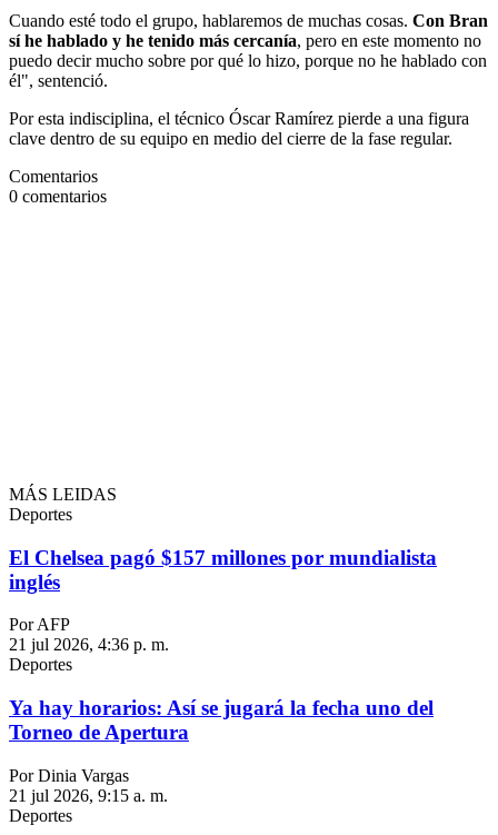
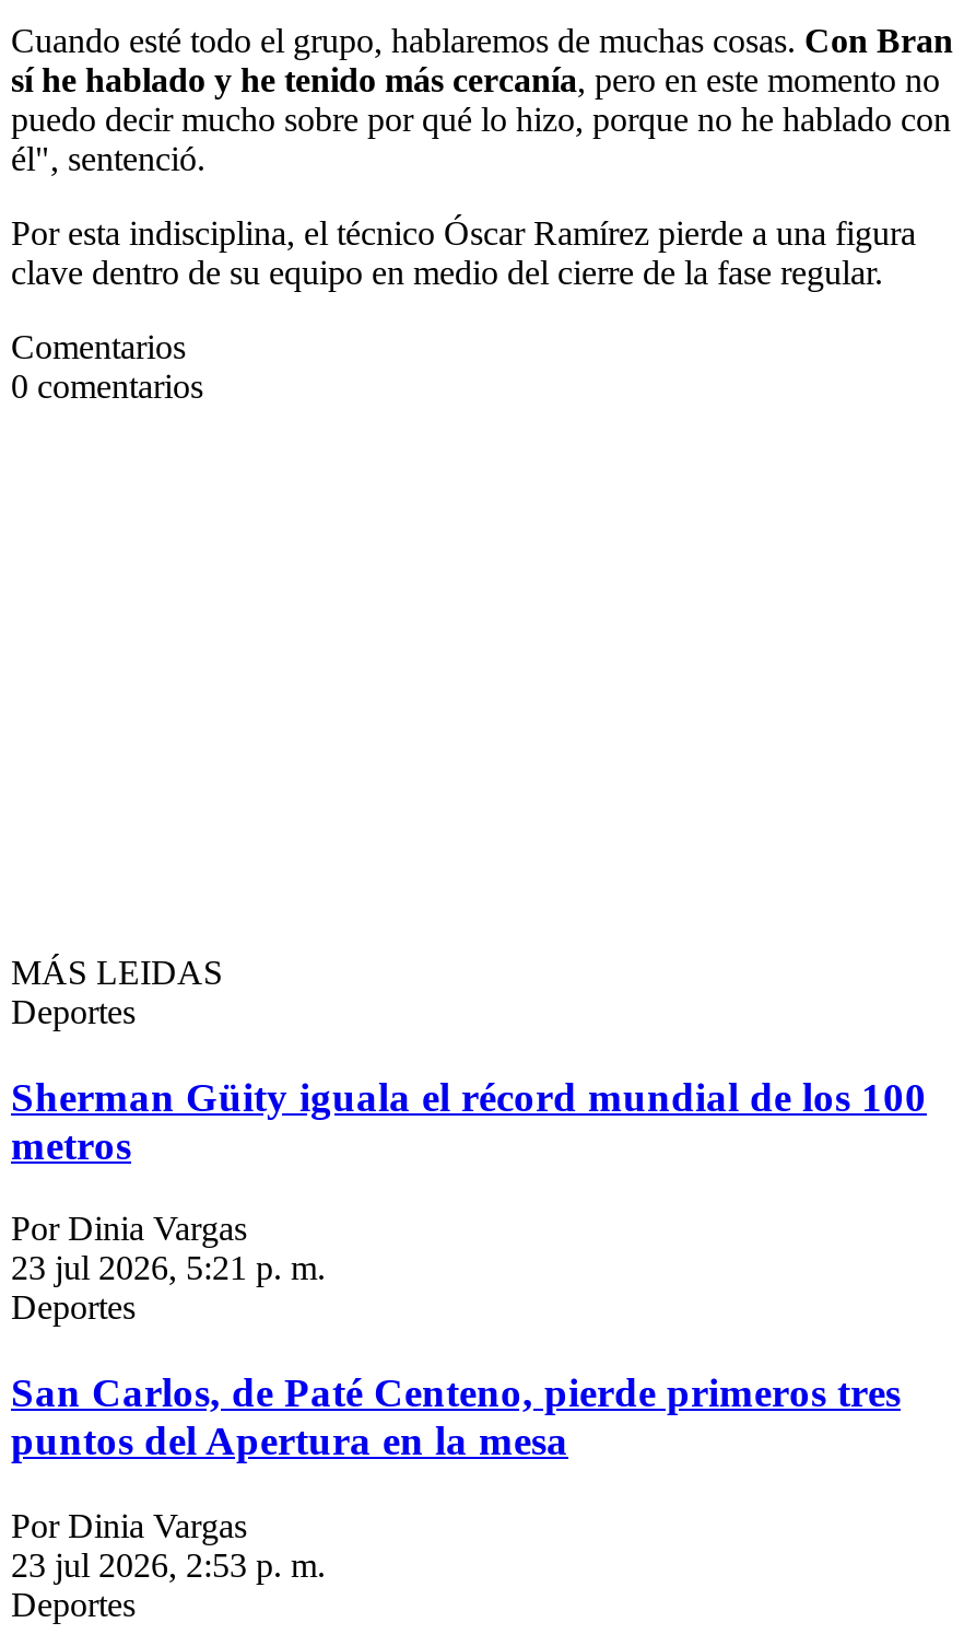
[9,545,437,593] El Chelsea pagó $157 millones por mundialista | inglés -> [11,1073,927,1167] Sherman Güity iguala el récord mundial de los 100 | metros
[9,615,169,654] Por AFP | 21 jul 2026, 4:36 p. m. -> [11,1210,326,1287] Por Dinia Vargas | 23 jul 2026, 5:21 p. m.
[9,696,434,744] Ya hay horarios: Así se jugará la fecha uno del | Torneo de Apertura -> [11,1369,901,1463] San Carlos, de Paté Centeno, pierde primeros tres | puntos del Apertura en la mesa
[9,786,168,805] 21 jul 2026, 9:15 a. m. -> [11,1546,326,1583] 23 jul 2026, 2:53 p. m.

